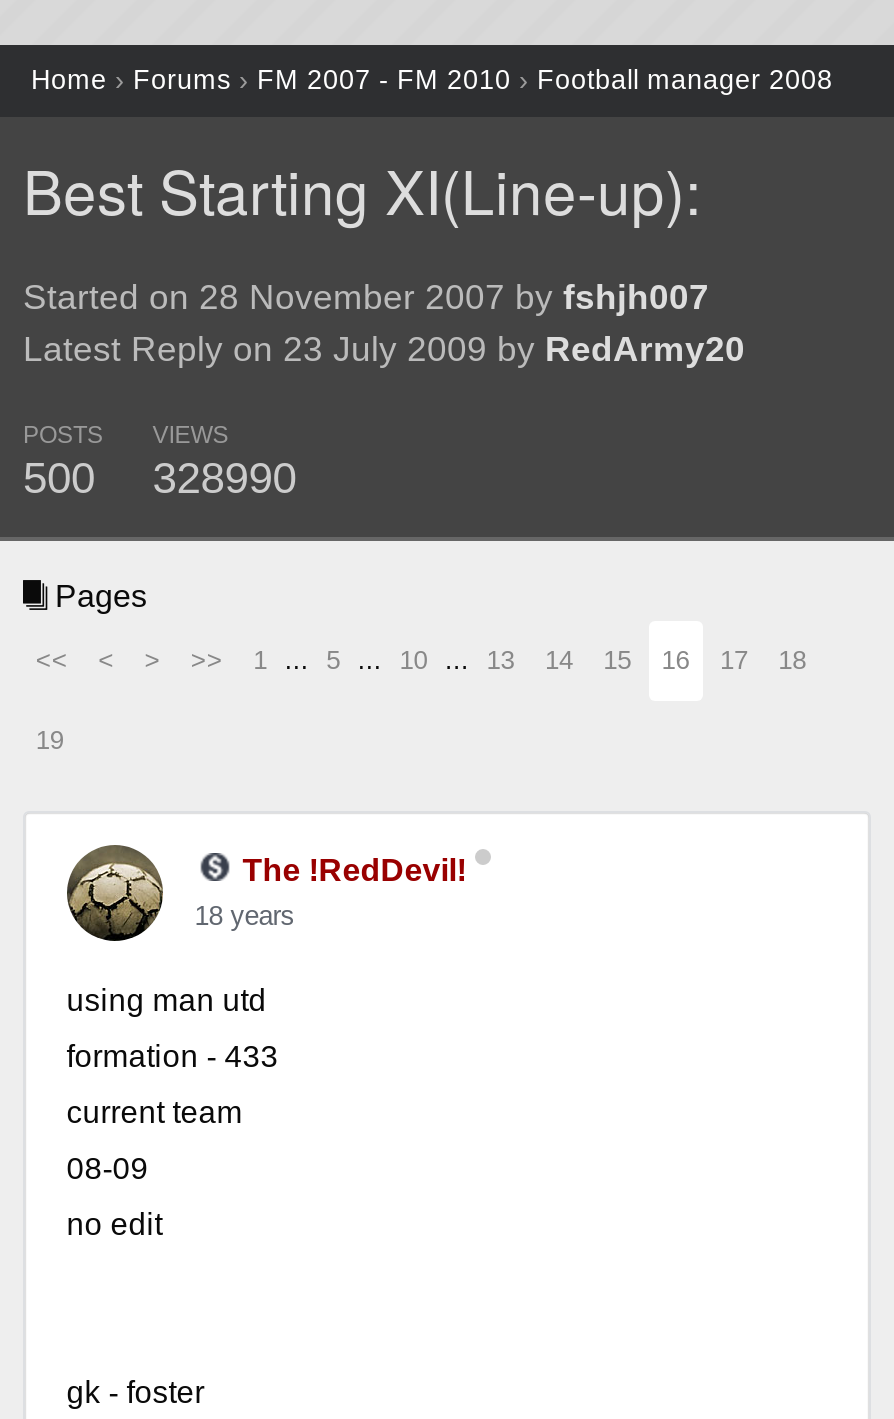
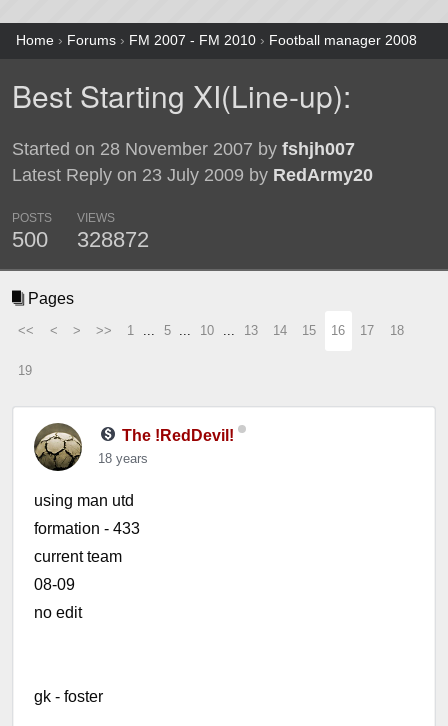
[23,453,297,503] 500 328990 -> [12,227,149,252] 500 328872

